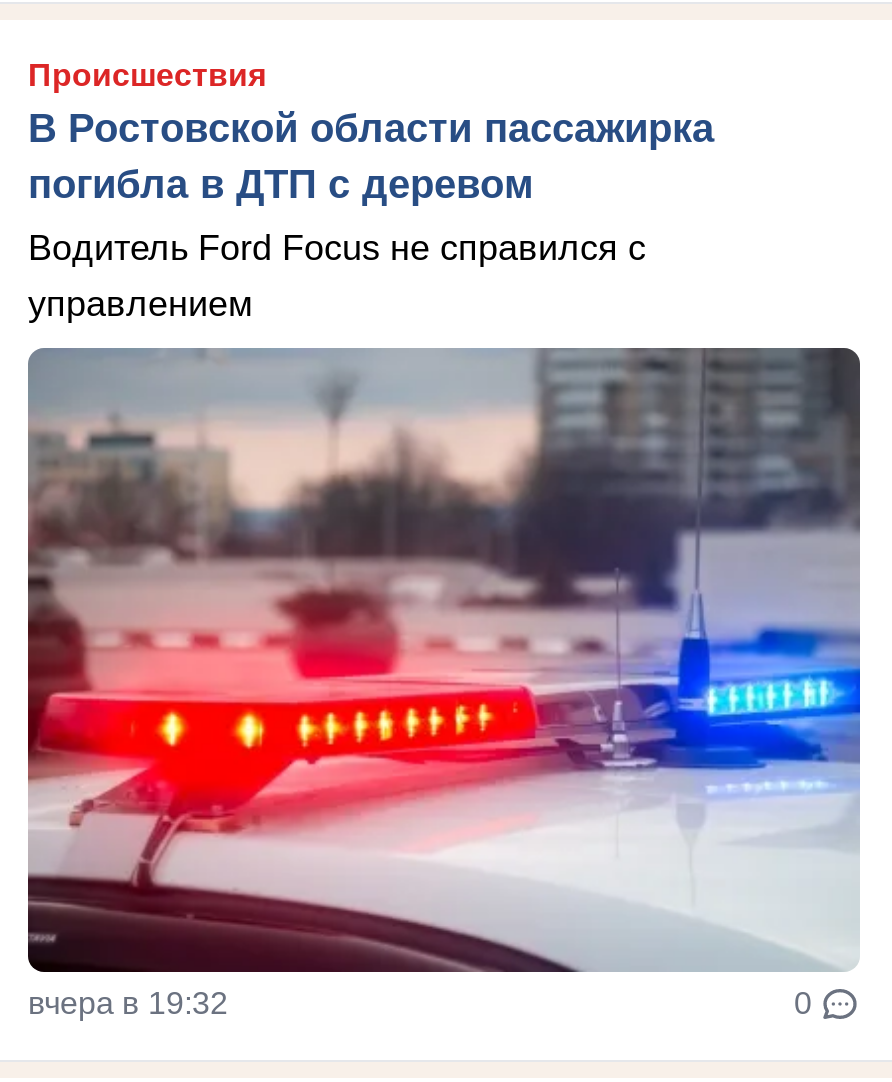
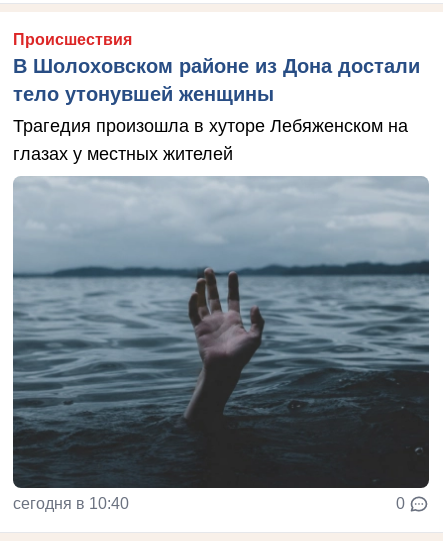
[28,106,714,206] В Ростовской области пассажирка | погибла в ДТП с деревом -> [13,55,420,105] В Шолоховском районе из Дона достали | тело утонувшей женщины
[28,228,646,324] Водитель Ford Focus не справился с | управлением -> [13,116,408,164] Трагедия произошла в хуторе Лебяженском на | глазах у местных жителей
[26,348,862,1020] [image] | вчера в 19:32 -> [12,176,430,512] [image] | сегодня в 10:40

